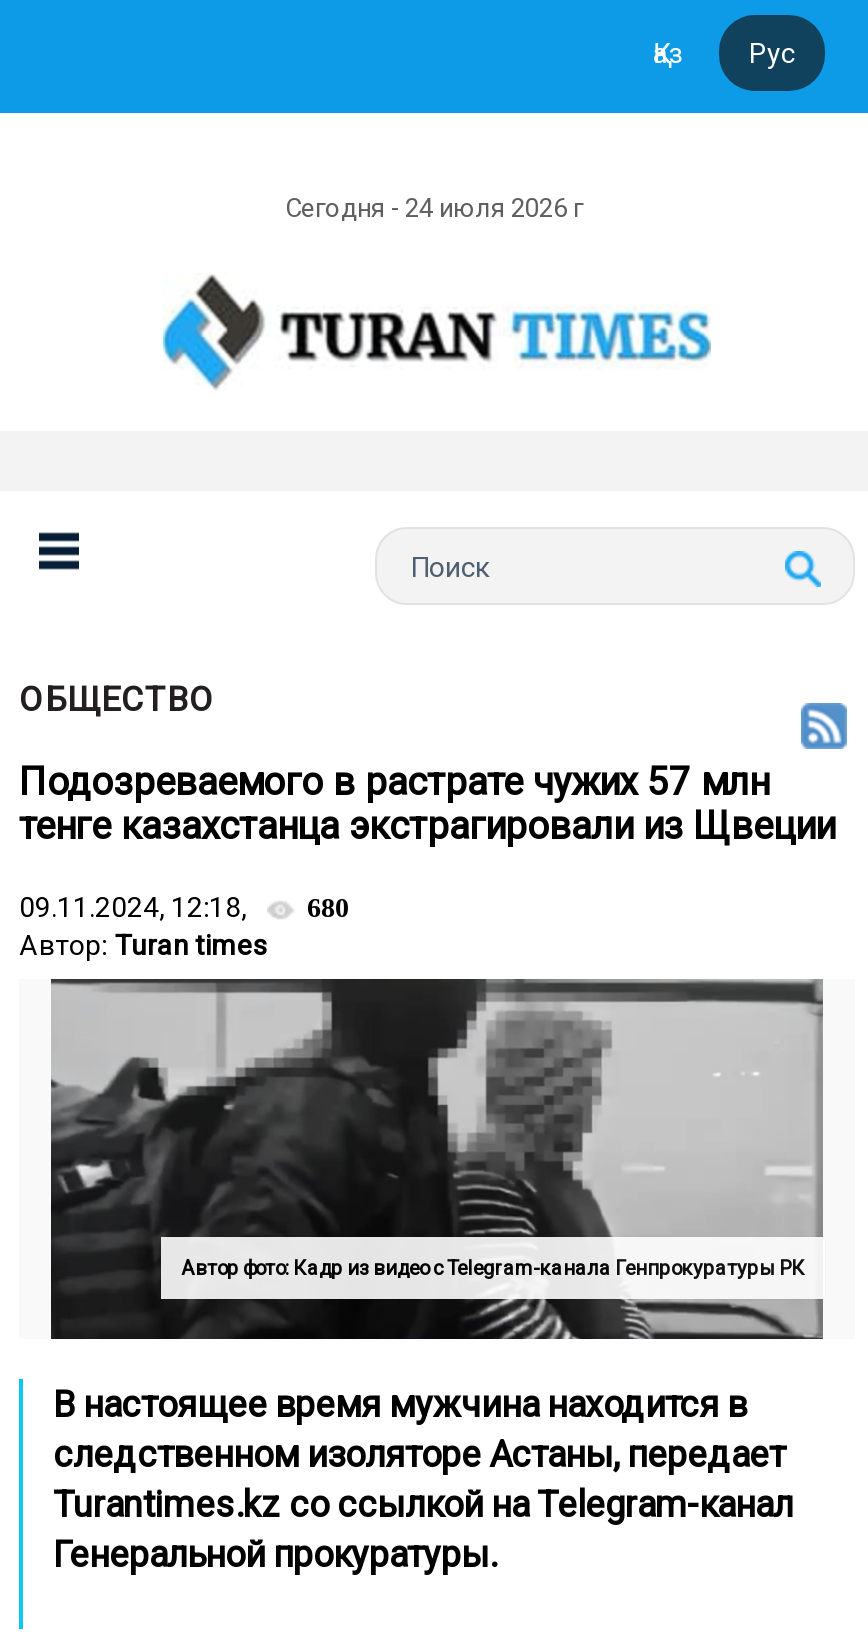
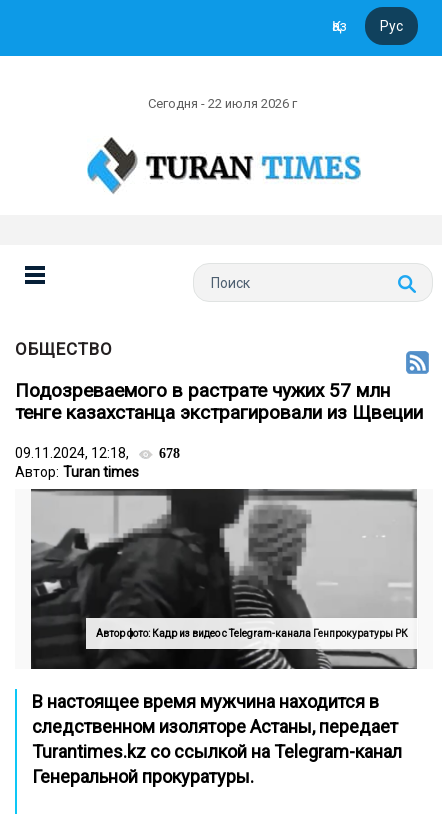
[285,193,589,223] Сегодня - 24 июля 2026 г -> [148,96,300,111] Сегодня - 22 июля 2026 г
[19,891,349,923] 09.11.2024, 12:18, 680 -> [15,445,180,461] 09.11.2024, 12:18, 678

